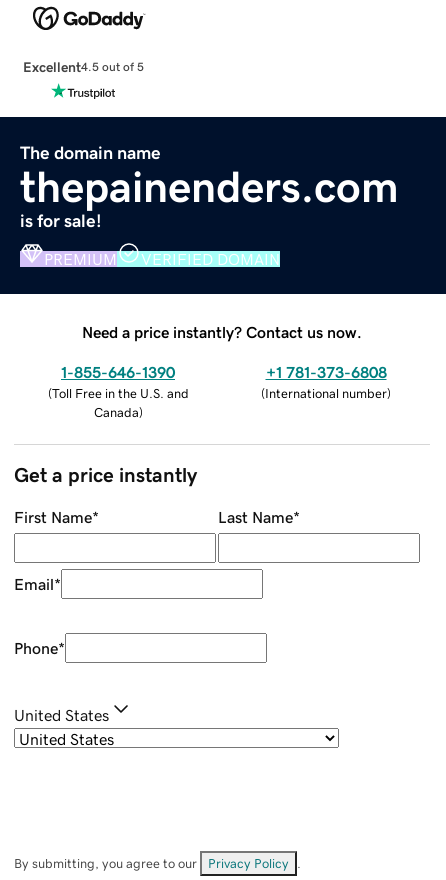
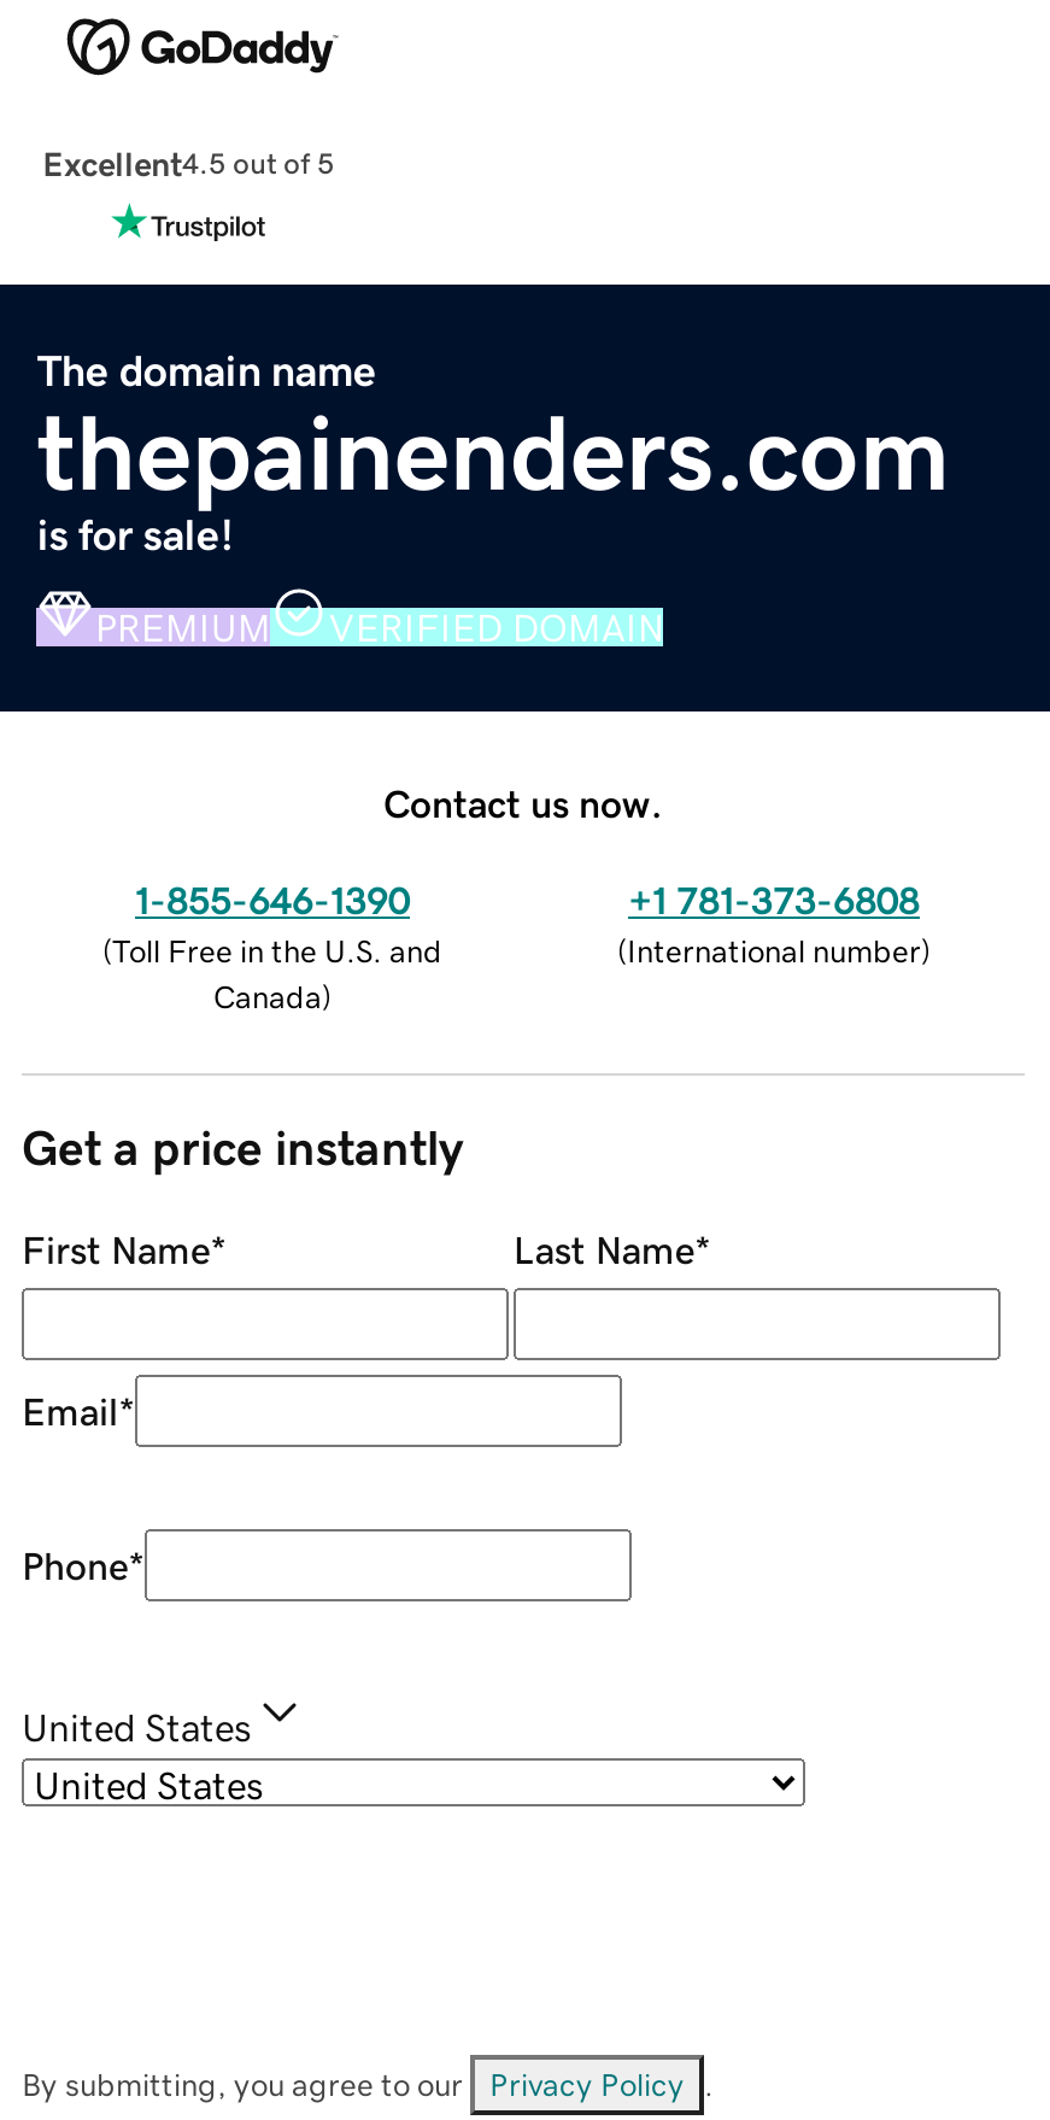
[82,324,362,340] Need a price instantly? Contact us now. -> [383,783,663,821] Contact us now.

